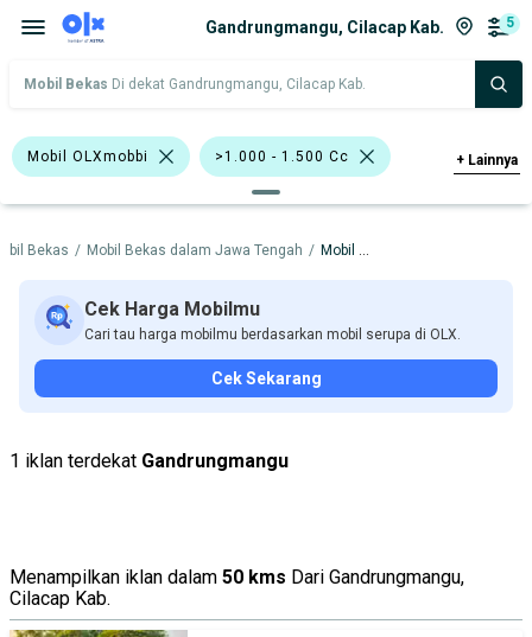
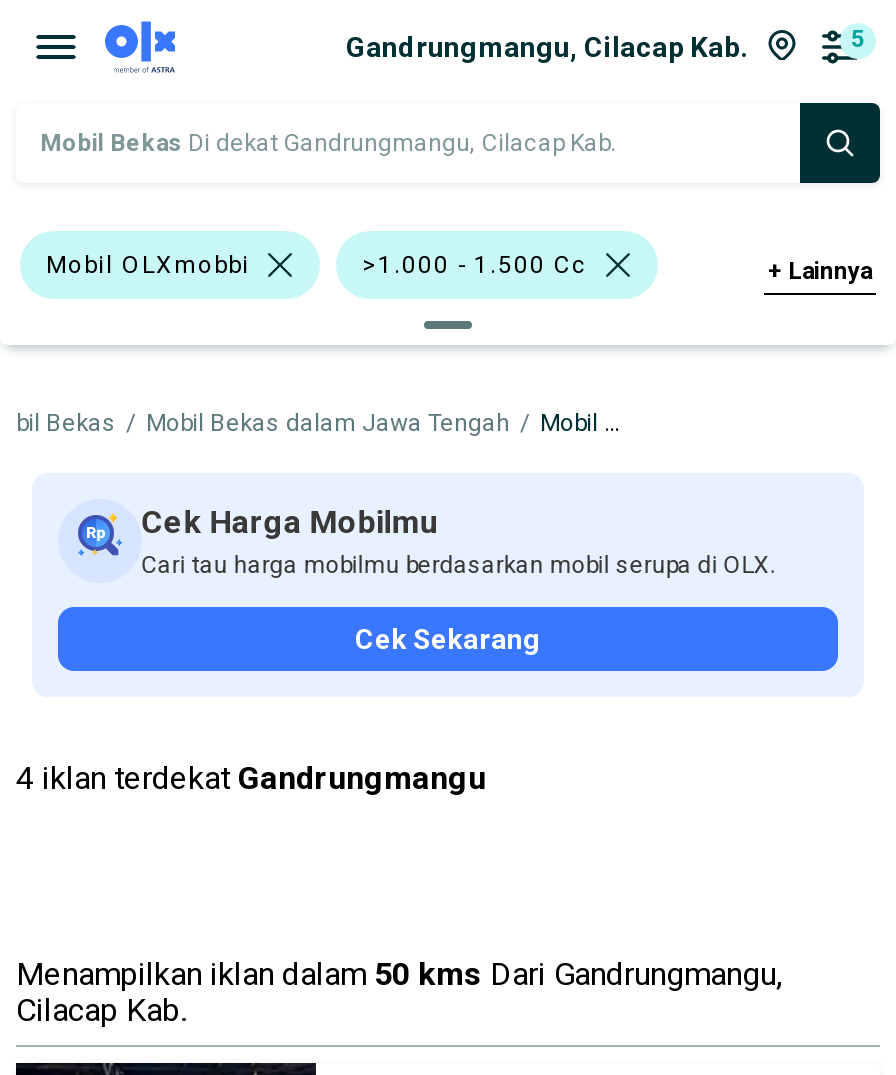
[9,449,289,472] 1 iklan terdekat Gandrungmangu -> [16,758,486,796] 4 iklan terdekat Gandrungmangu

